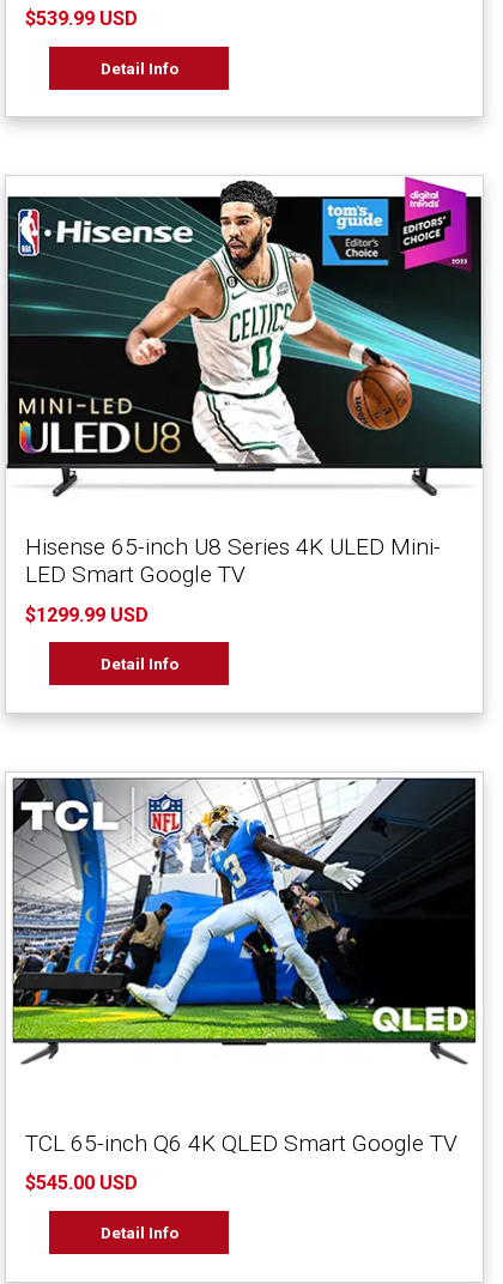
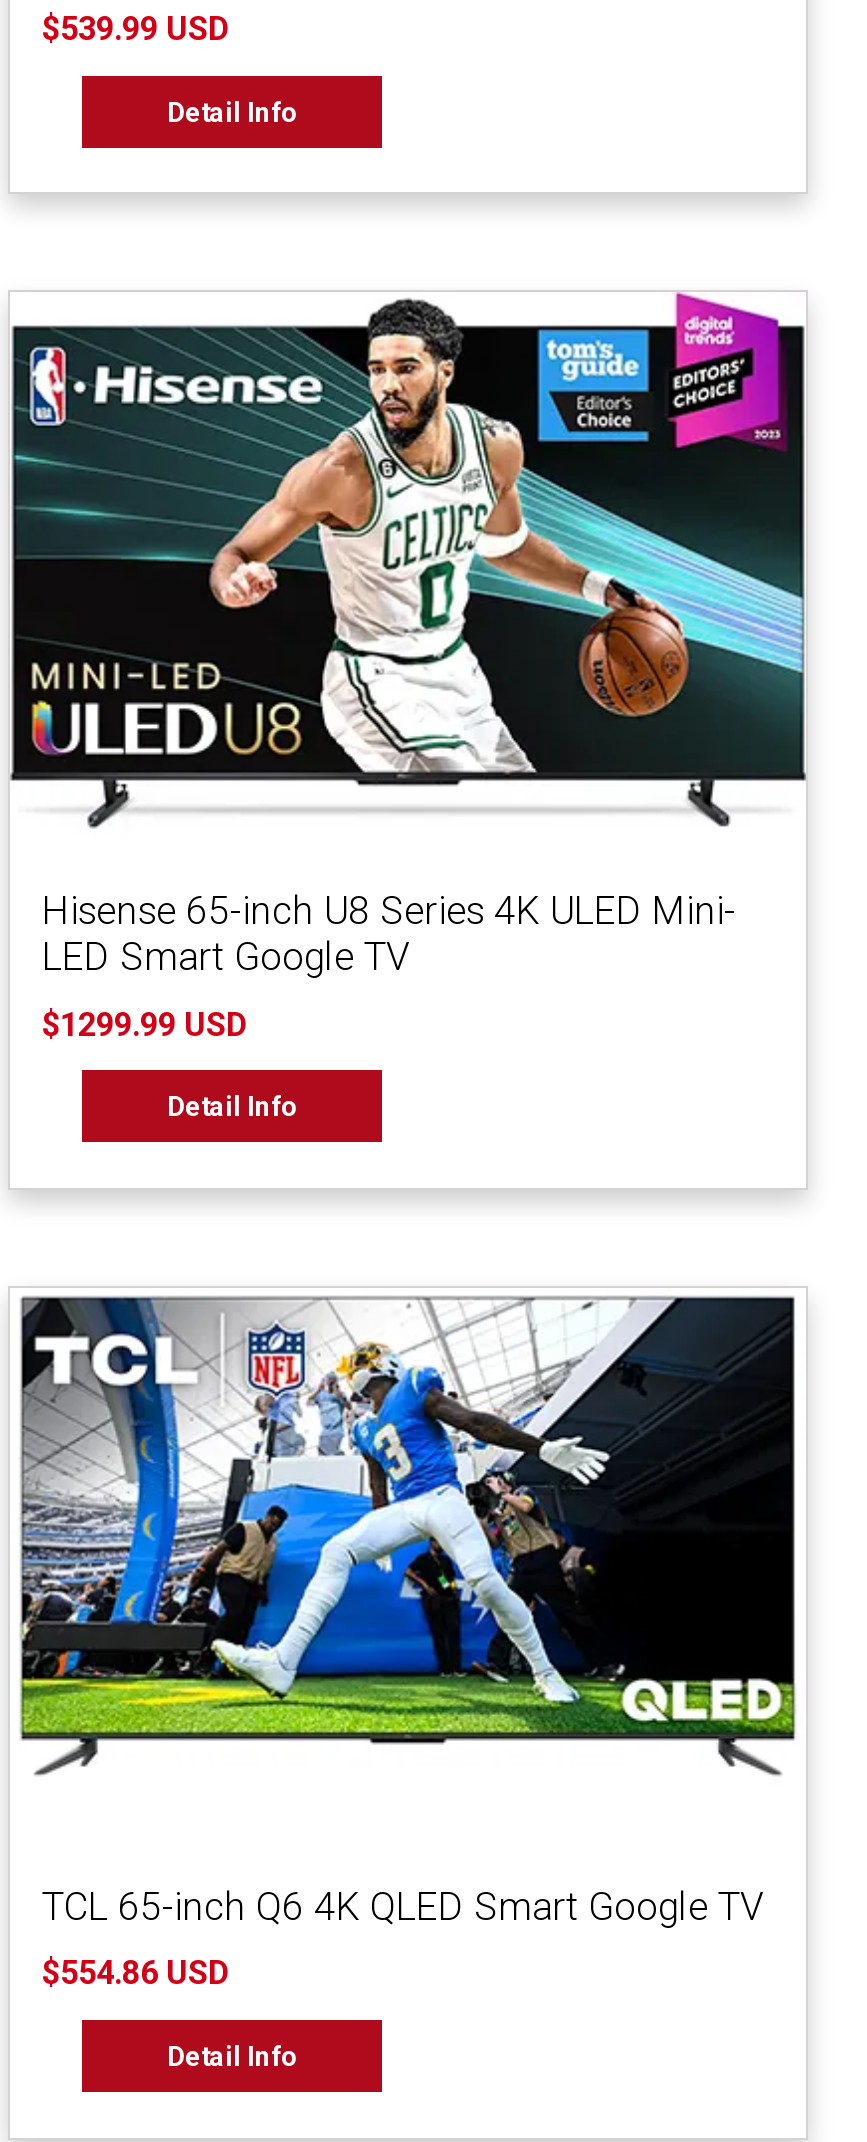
[25,1172,138,1195] $545.00 USD -> [42,1955,230,1993] $554.86 USD

